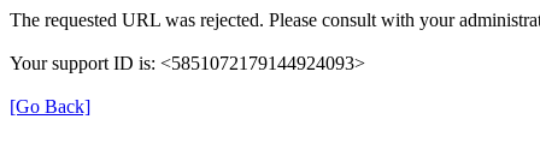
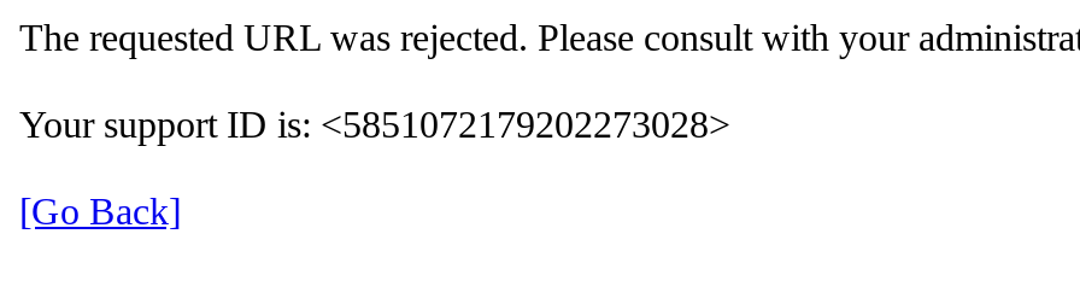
[10,53,365,73] Your support ID is: <5851072179144924093> -> [19,104,730,145] Your support ID is: <5851072179202273028>

